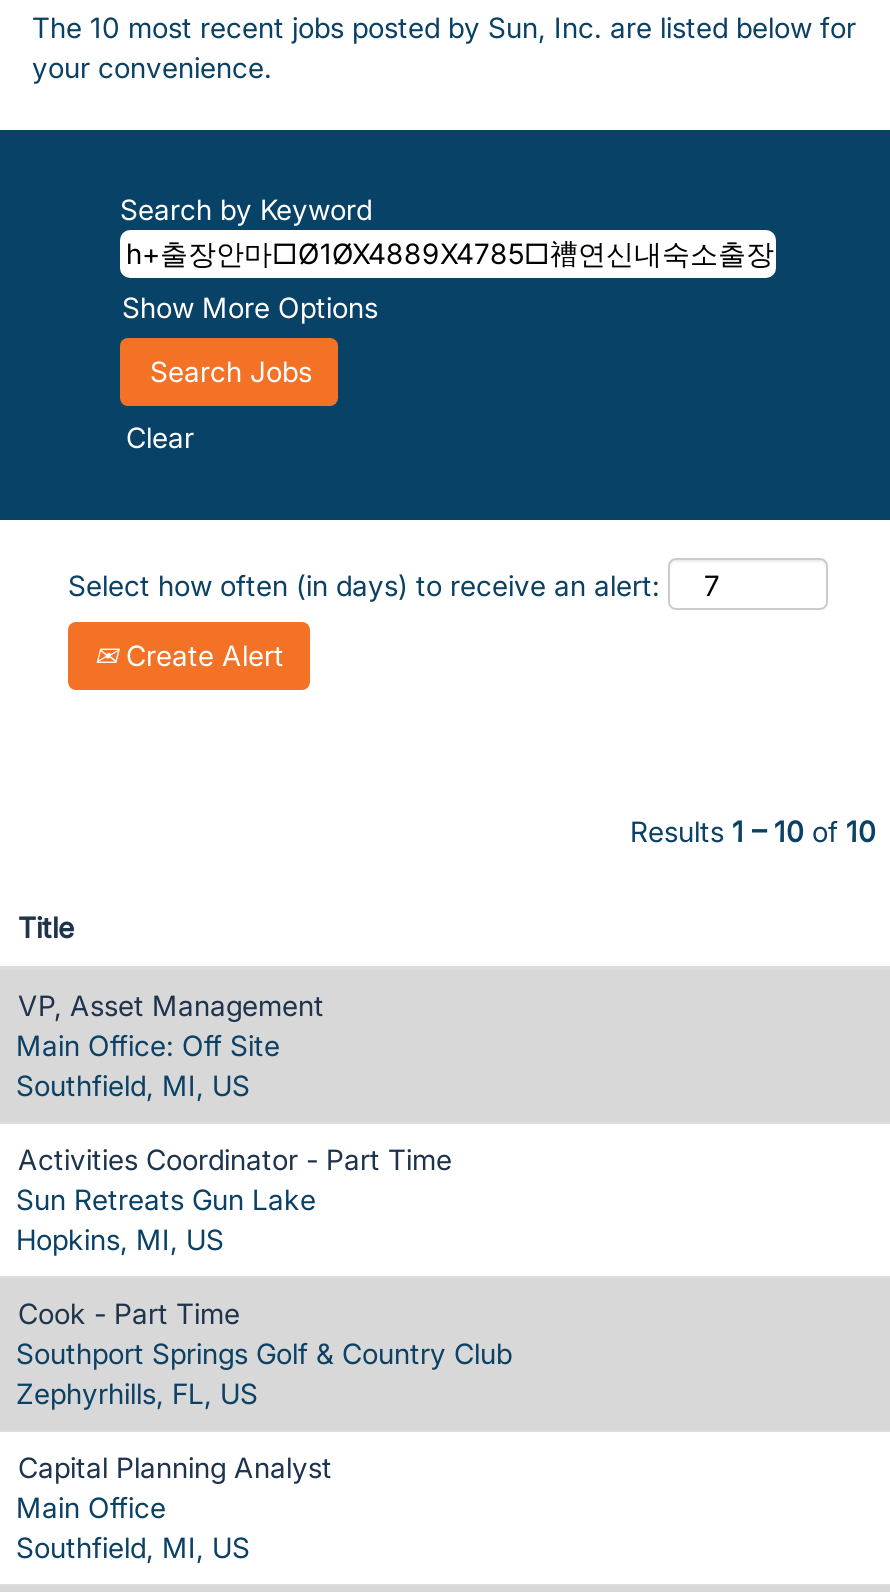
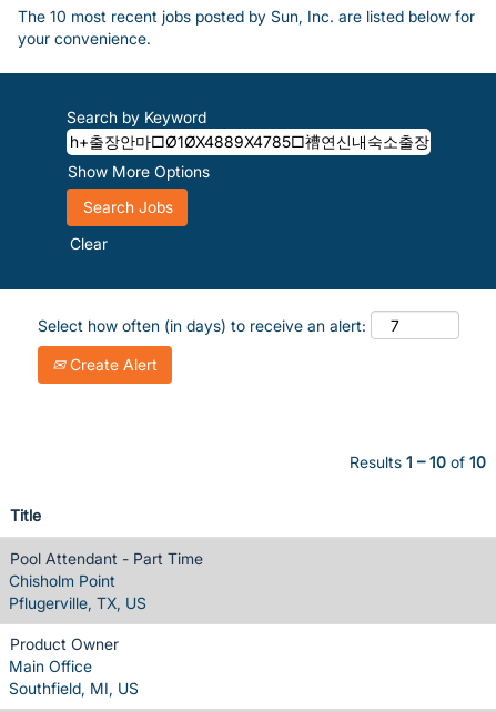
[16,987,512,1483] VP, Asset Management | Main Office: Off Site | Southfield, MI, US | Activities Coordinator - Part Time | Sun Retreats Gun Lake | Hopkins, MI, US | Cook - Part Time | Southport Springs Golf & Country Club | Zephyrhills, FL, US | Capital Planning Analyst -> [9,548,203,653] Pool Attendant - Part Time | Chisholm Point | Pflugerville, TX, US | Product Owner

